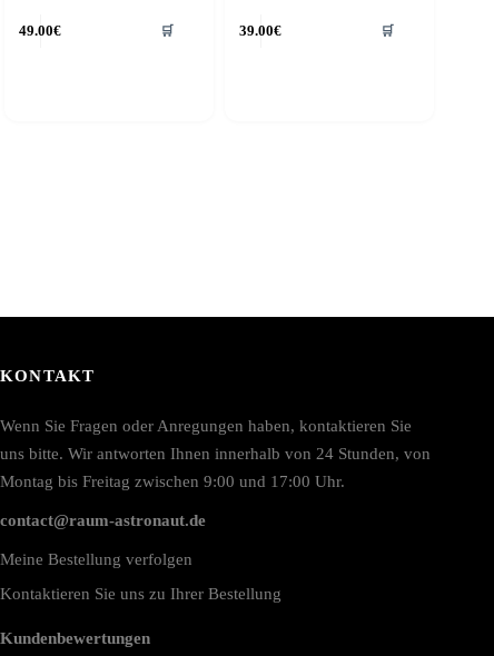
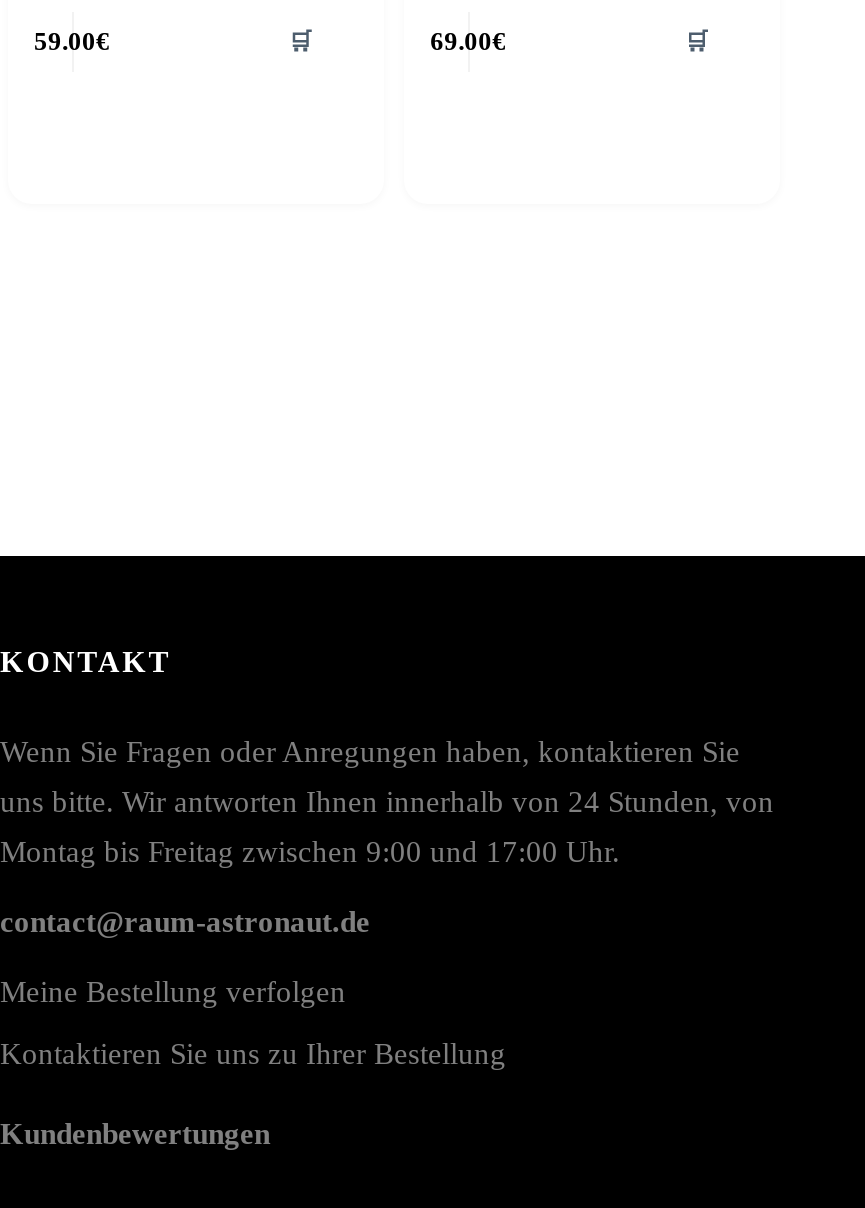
[19,22,61,39] 49.00€ -> [34,25,110,55] 59.00€
[239,22,282,39] 39.00€ -> [430,25,506,55] 69.00€

